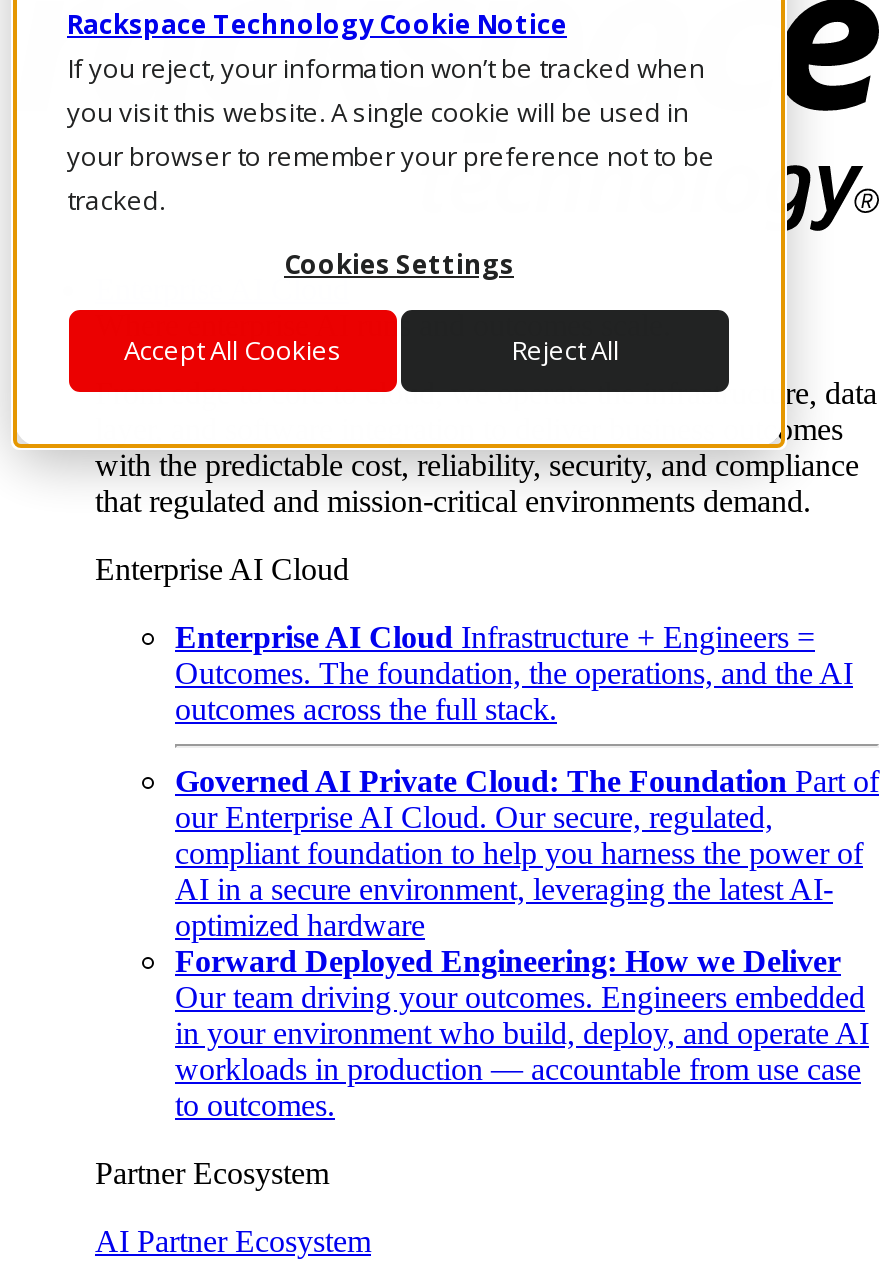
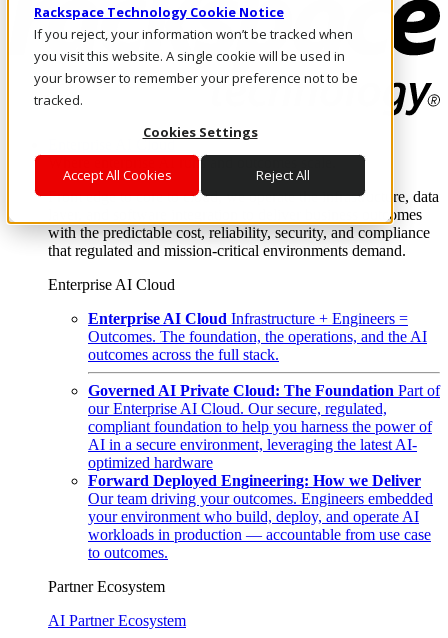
[175,1016,869,1050] in your environment who build, deploy, and operate AI -> [88,508,419,525] your environment who build, deploy, and operate AI

